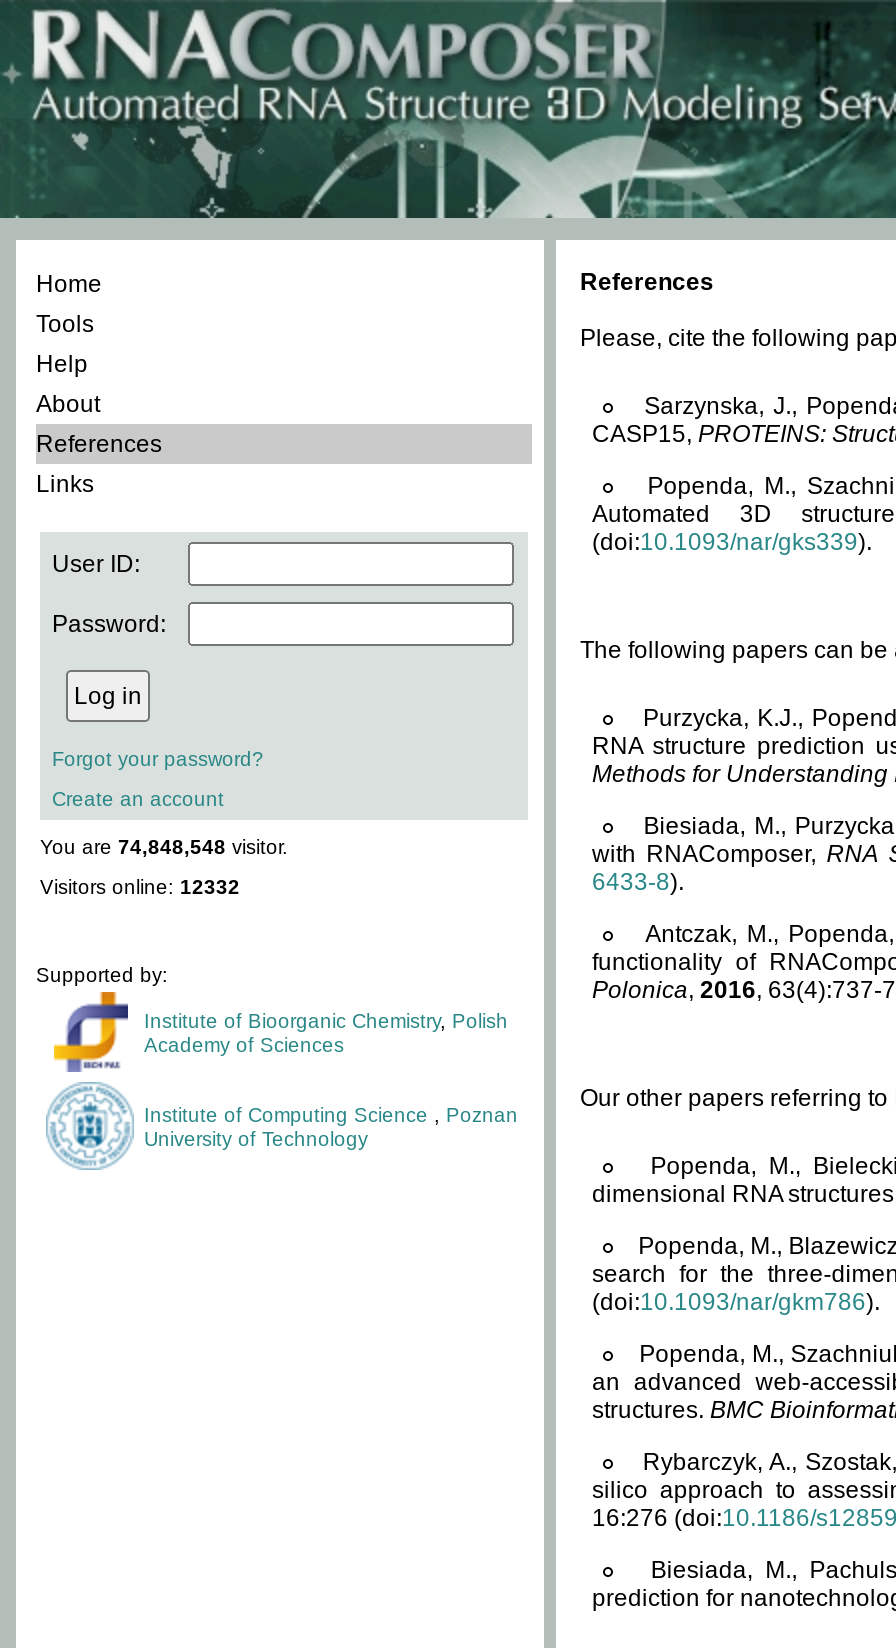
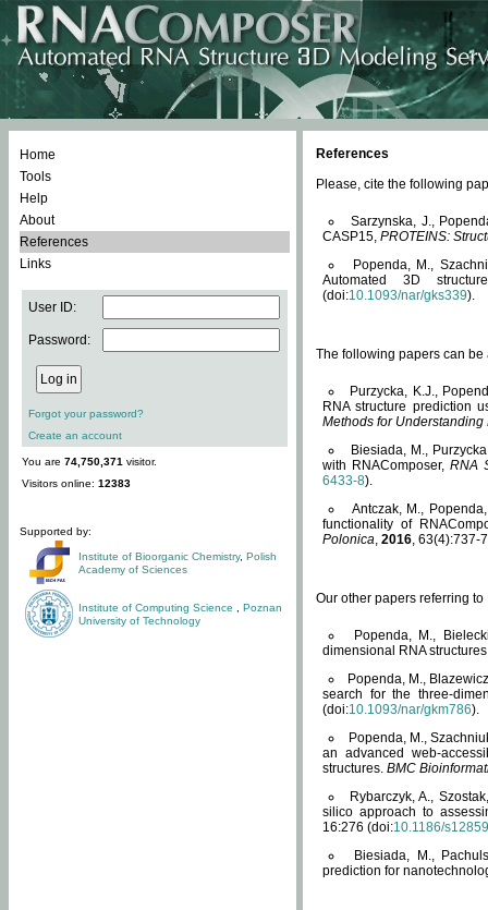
[40,836,288,858] You are 74,848,548 visitor. -> [22,456,157,468] You are 74,750,371 visitor.
[40,876,240,898] Visitors online: 12332 -> [22,477,131,489] Visitors online: 12383

